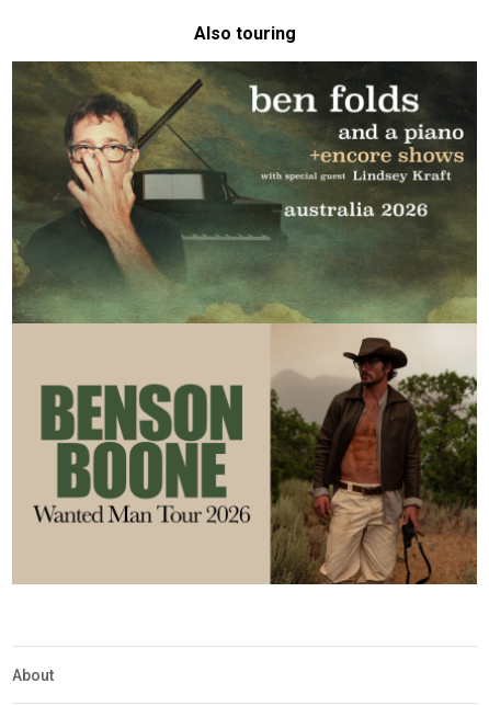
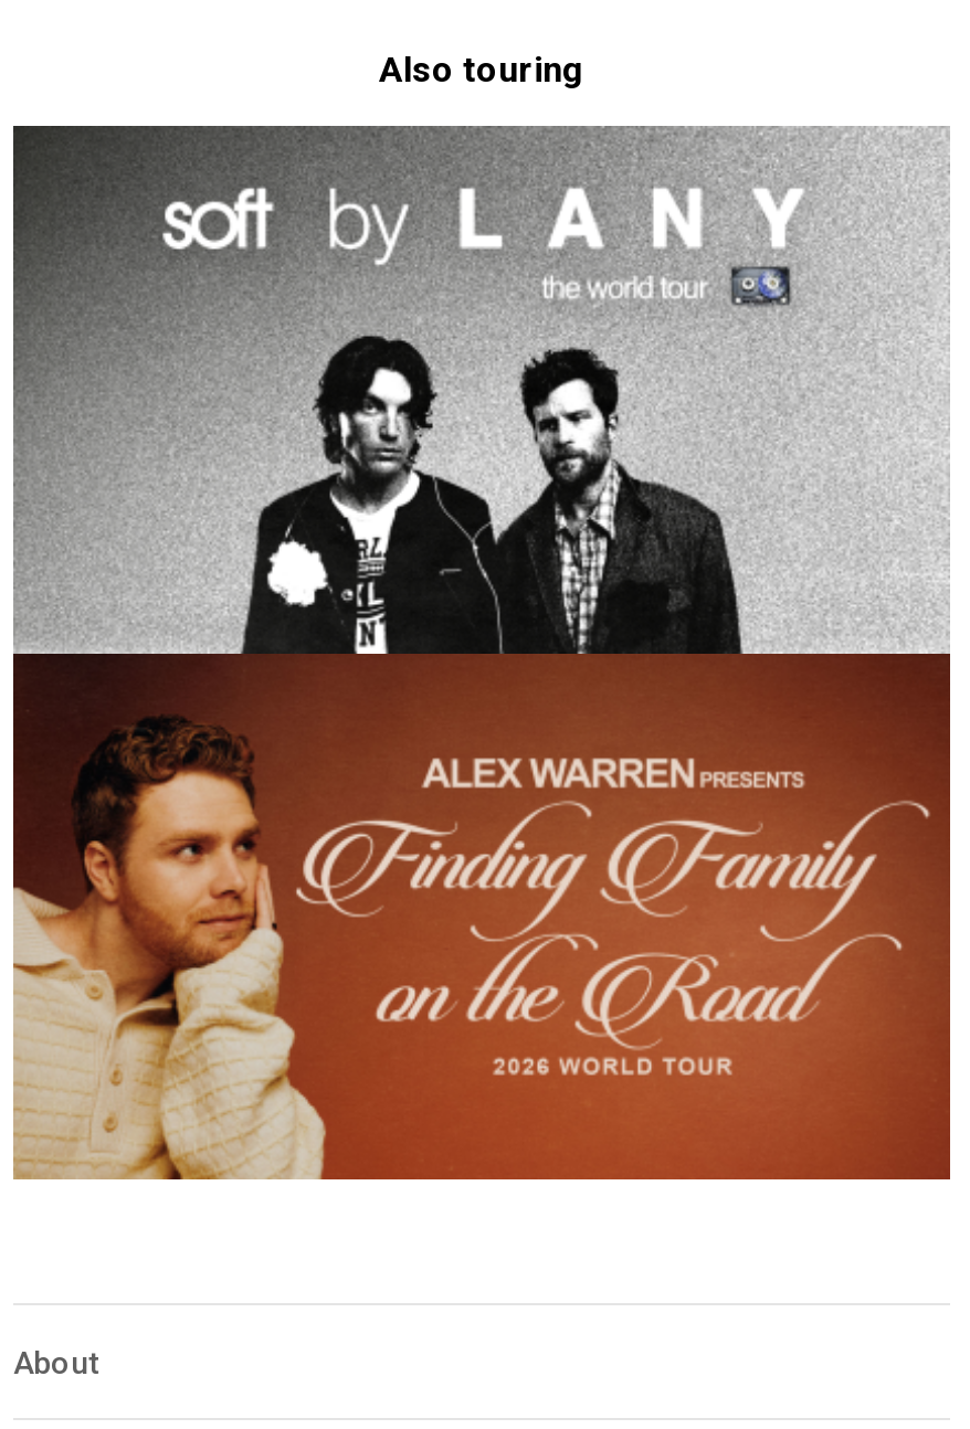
[12,61,478,585] [image] -> [13,126,952,1182] [image]

